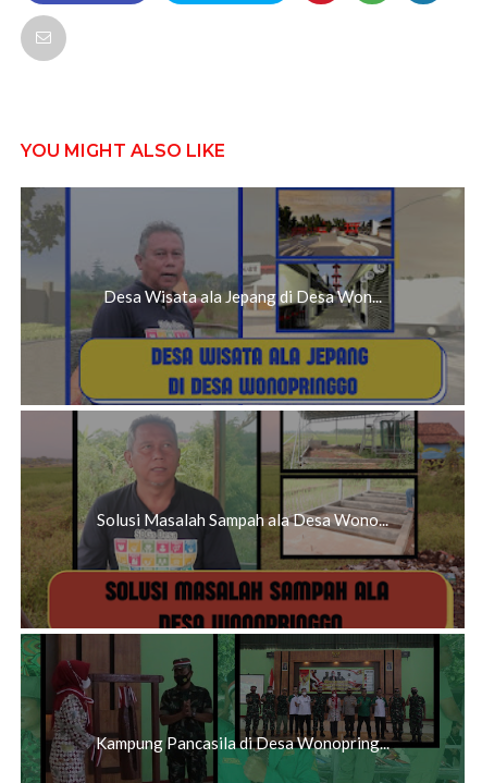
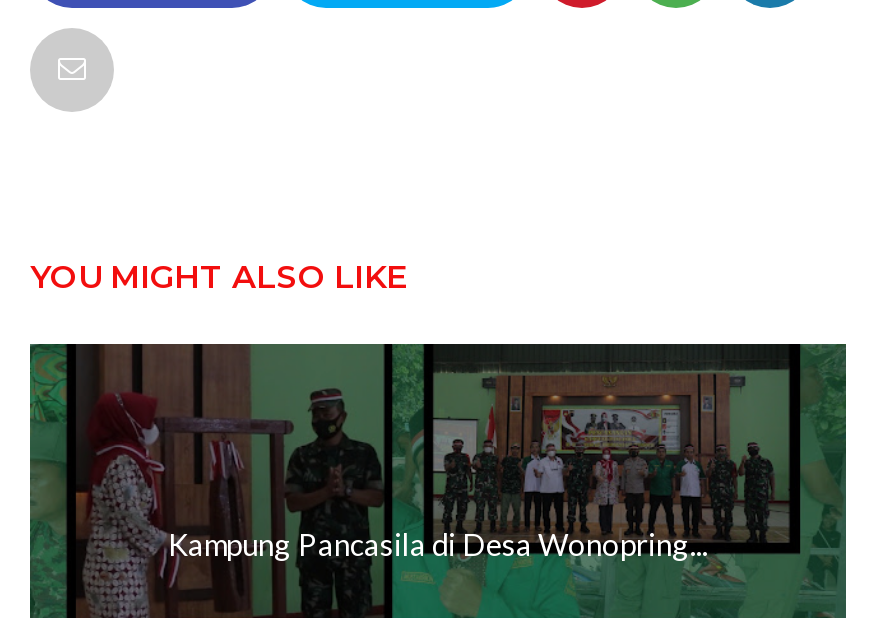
[20,186,466,629] [image] | Desa Wisata ala Jepang di Desa Won... -> none
[97,510,388,530] Solusi Masalah Sampah ala Desa Wono... -> none

